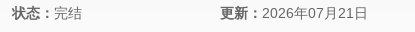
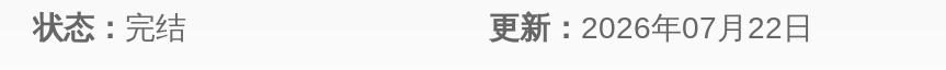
[220,5,368,21] 更新：2026年07月21日 -> [489,11,813,46] 更新：2026年07月22日

